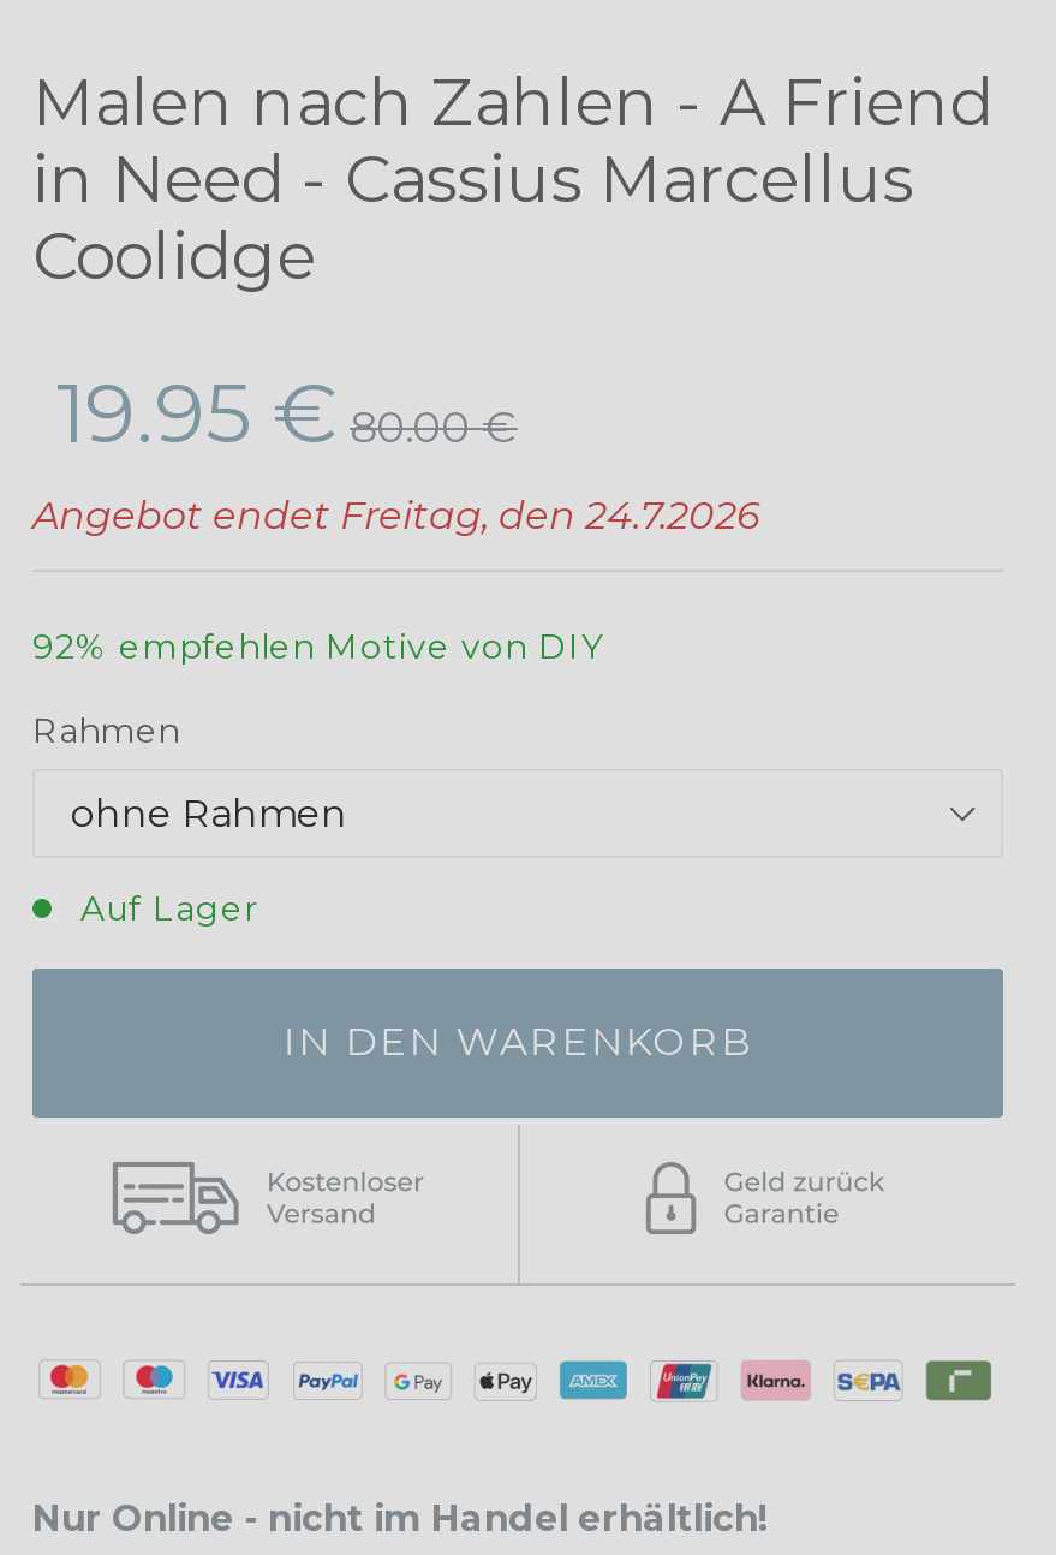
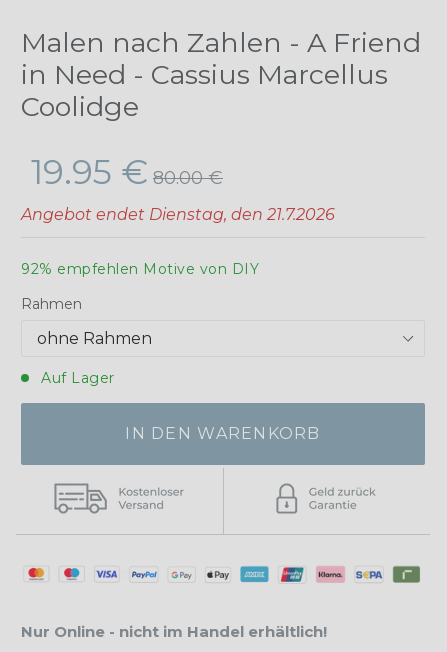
[32,493,760,539] Angebot endet Freitag, den 24.7.2026 -> [21,205,335,224] Angebot endet Dienstag, den 21.7.2026

